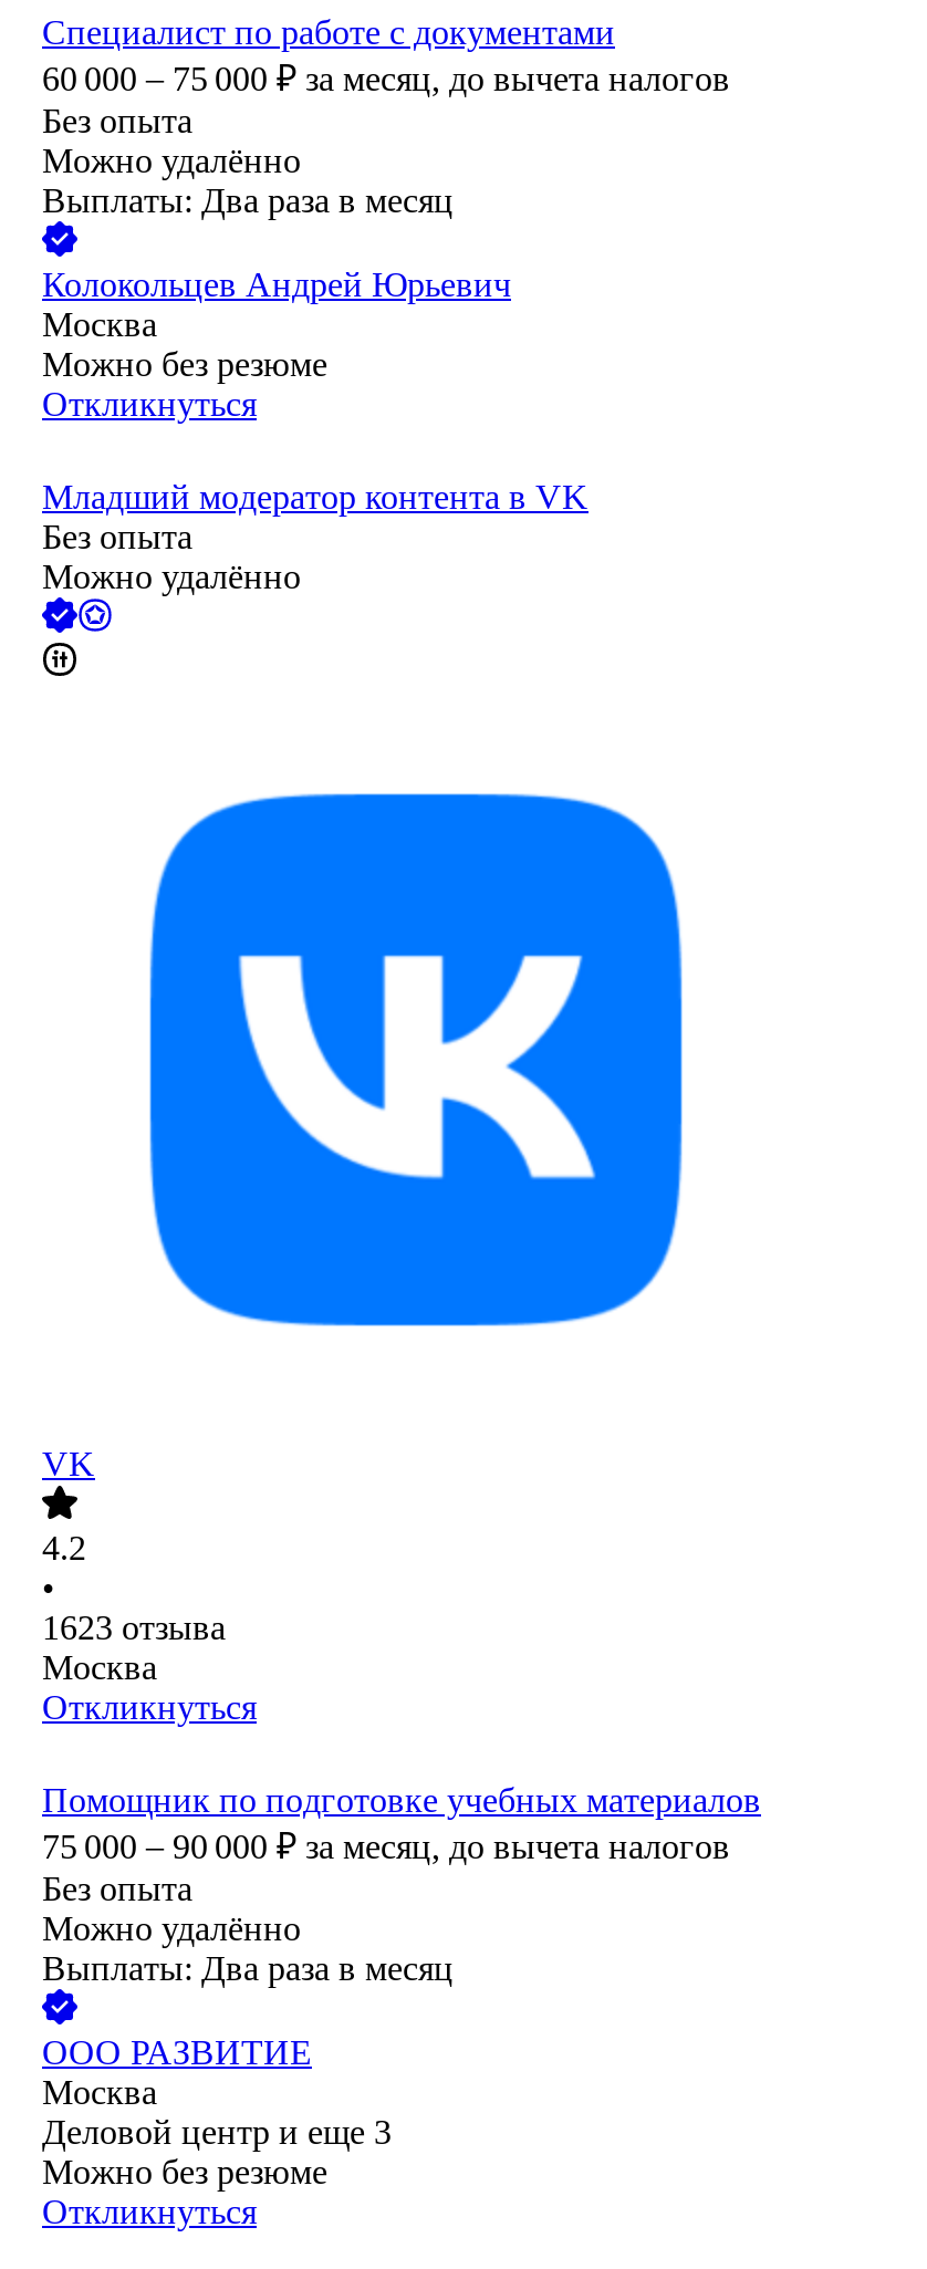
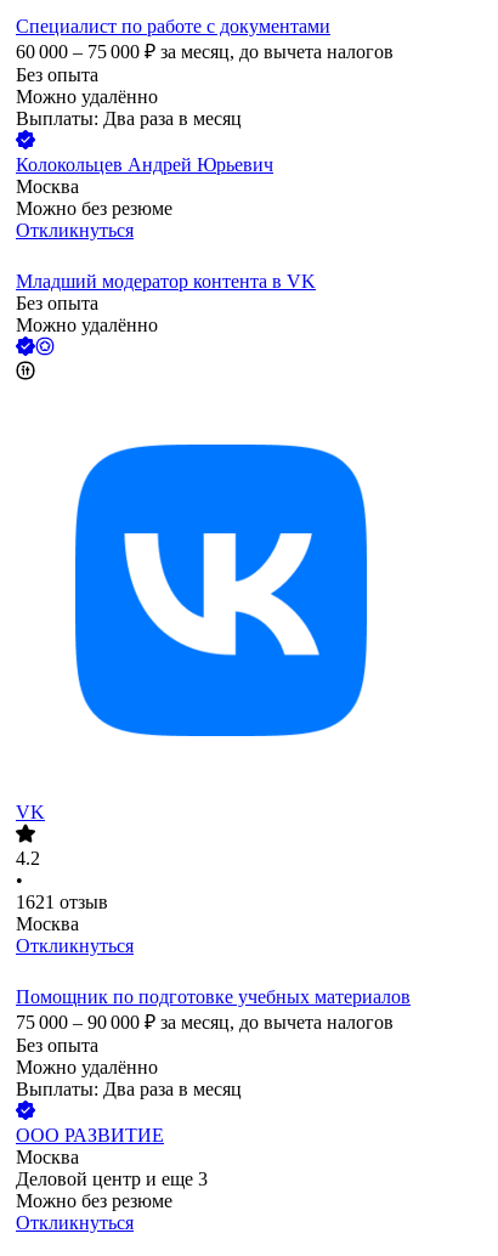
[42,1609,226,1647] 1623 отзыва -> [16,892,108,913] 1621 отзыв

